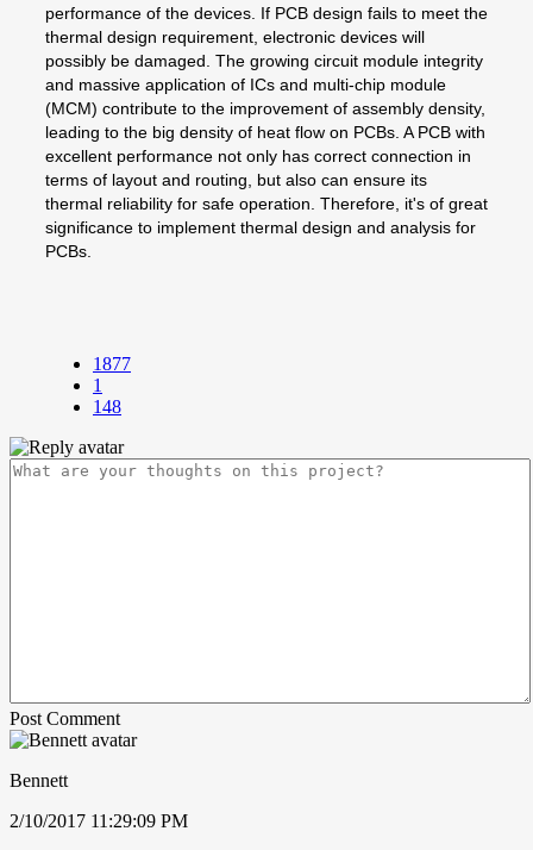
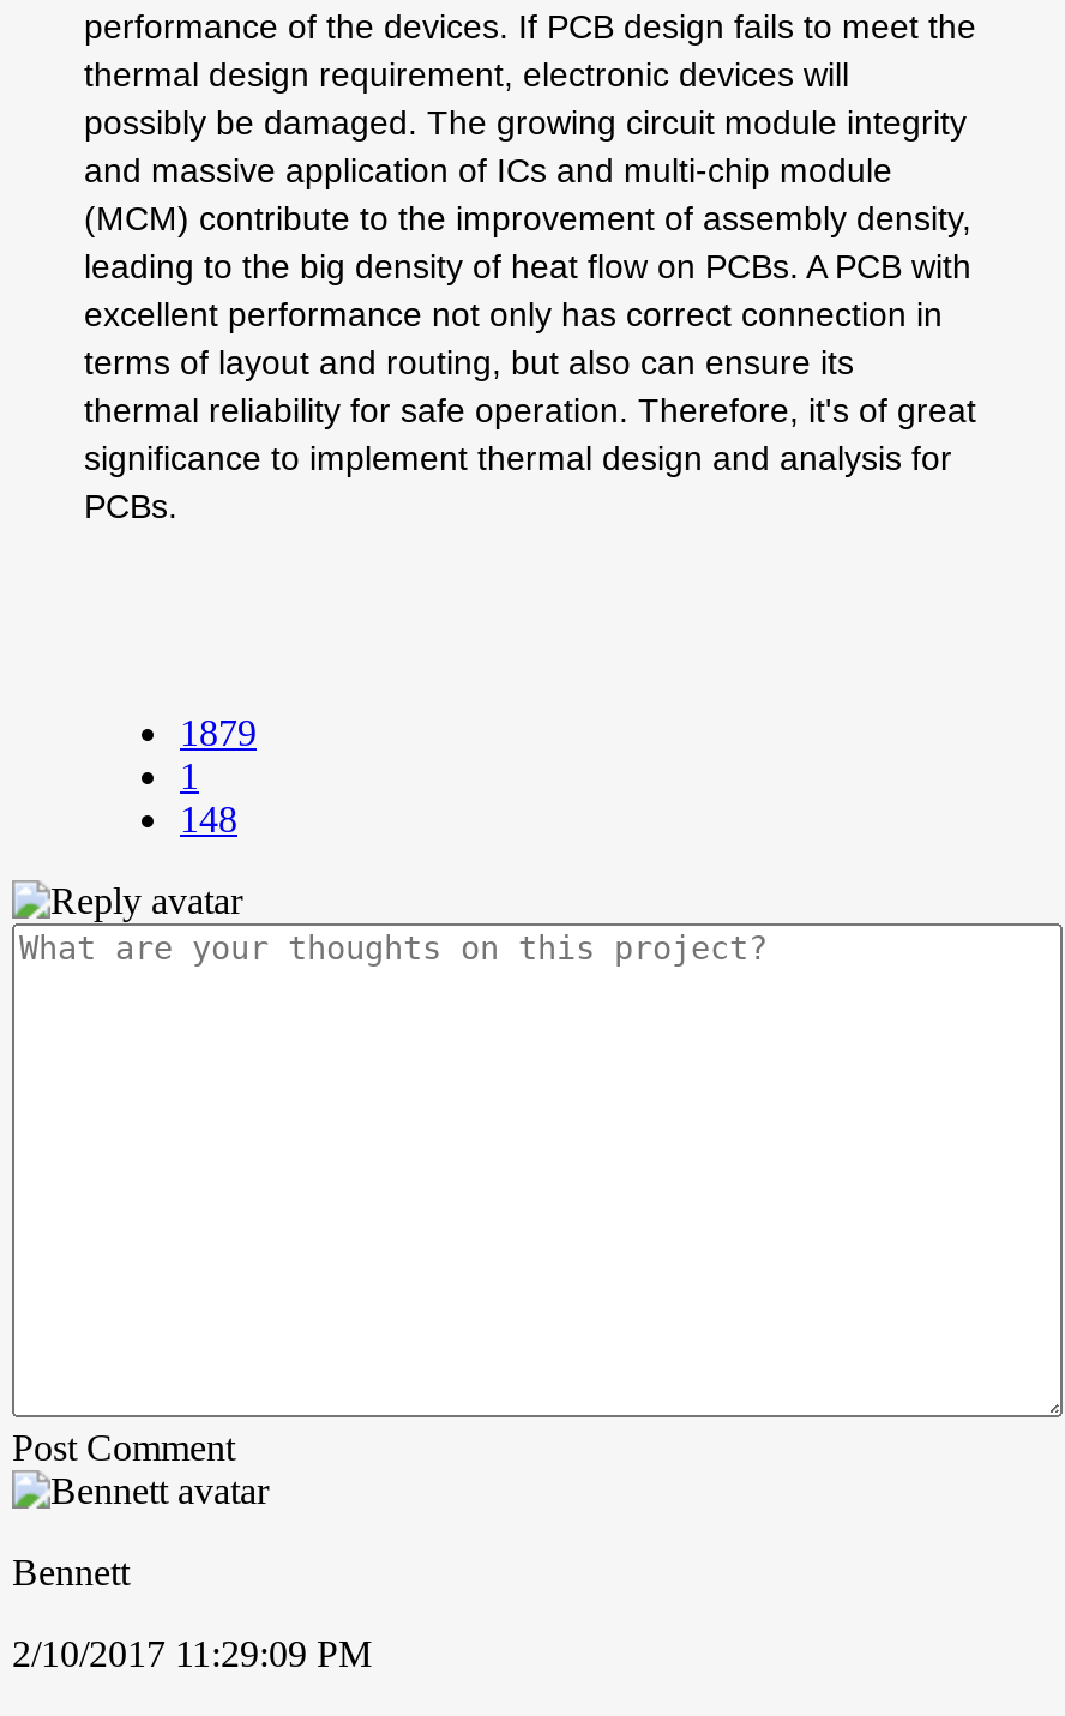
[93,353,131,374] 1877 -> [180,712,257,753] 1879

